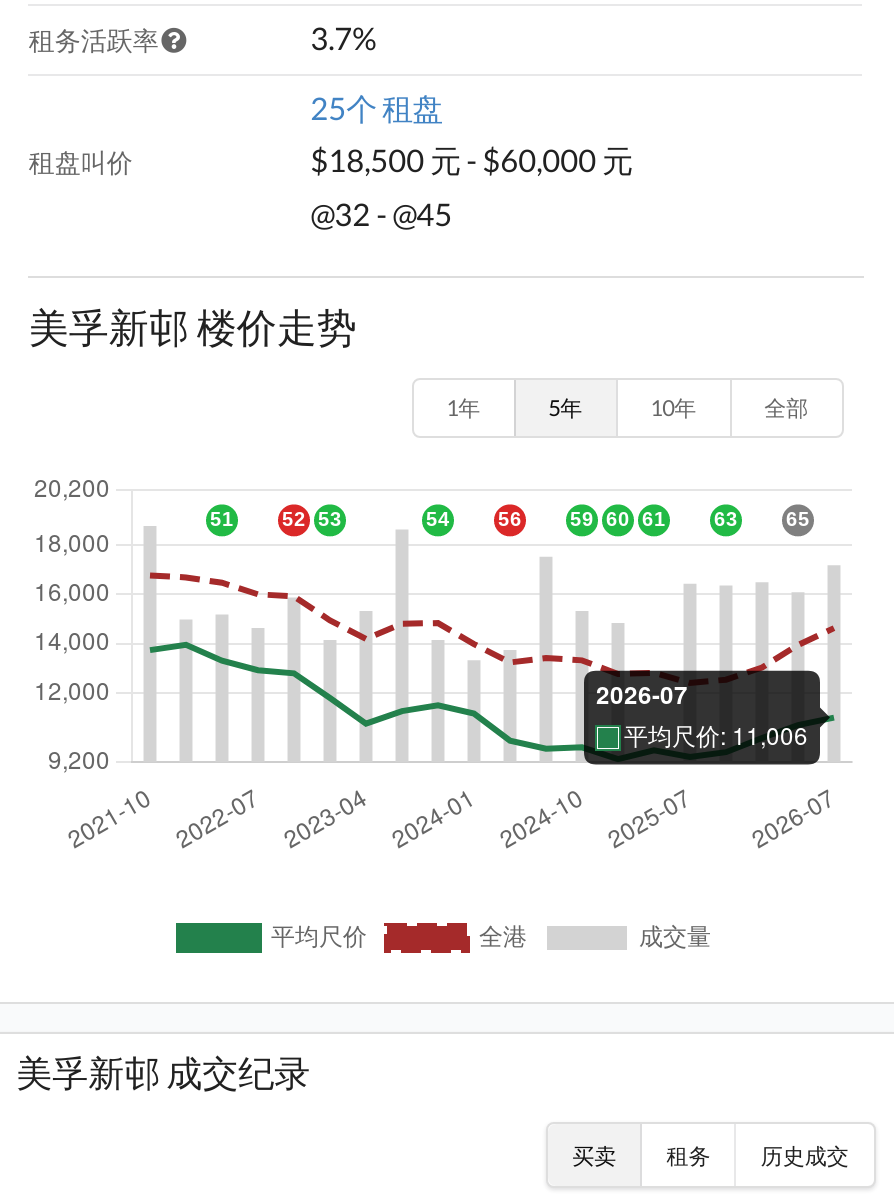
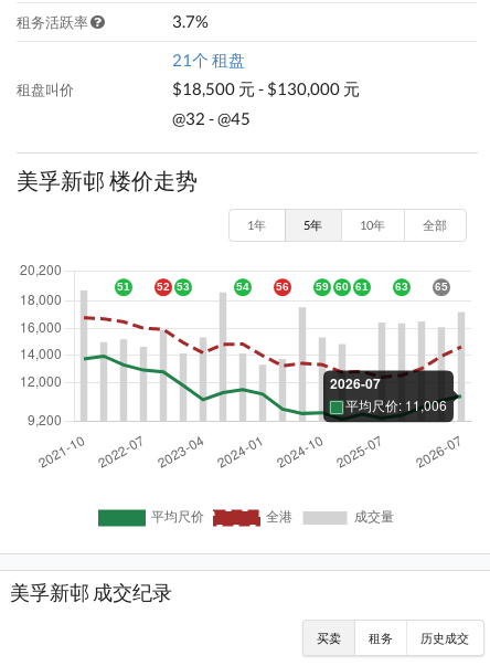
[310,89,442,125] 25个 租盘 -> [172,49,245,69] 21个 租盘
[310,142,632,178] $18,500 元 - $60,000 元 -> [172,79,360,98] $18,500 元 - $130,000 元

